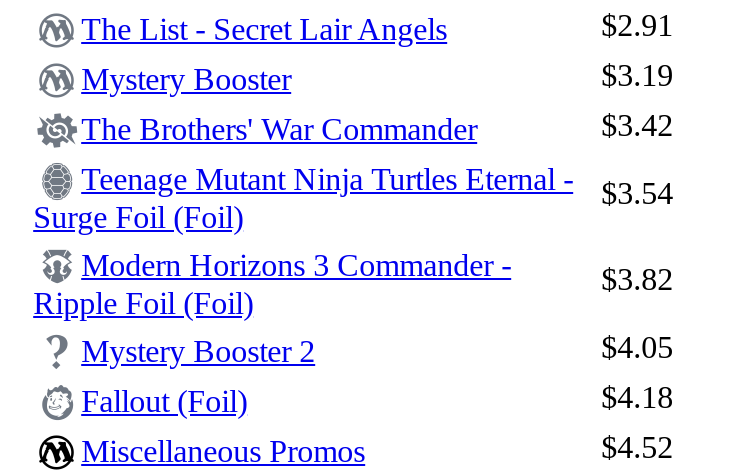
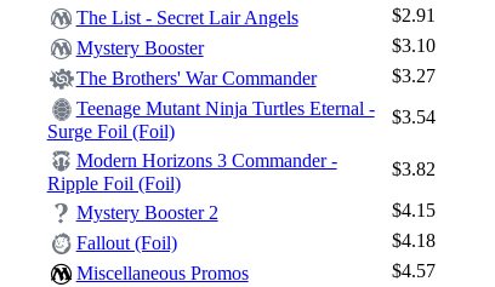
[601,58,673,92] $3.19 -> [391,35,435,56] $3.10
[601,108,673,142] $3.42 -> [391,65,435,86] $3.27
[601,330,673,364] $4.05 -> [391,200,435,220] $4.15
[601,430,673,464] $4.52 -> [391,260,435,281] $4.57

